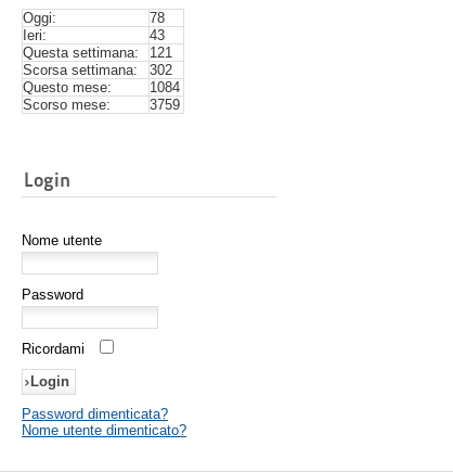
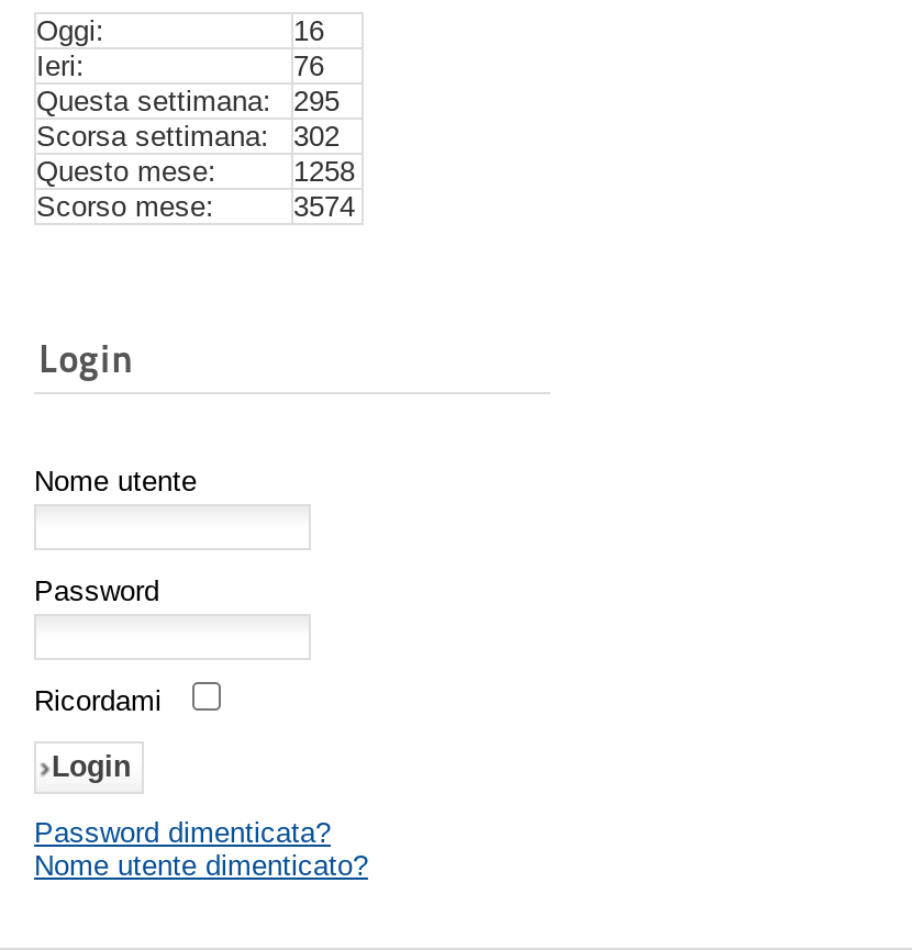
[150,10,165,26] 78 -> [293,15,324,48] 16
[150,28,165,44] 43 -> [293,50,324,83] 76
[23,45,172,61] Questa settimana: 121 -> [36,85,340,118] Questa settimana: 295
[150,80,180,96] 1084 -> [293,156,355,189] 1258
[150,97,180,113] 3759 -> [293,191,355,224] 3574

